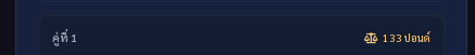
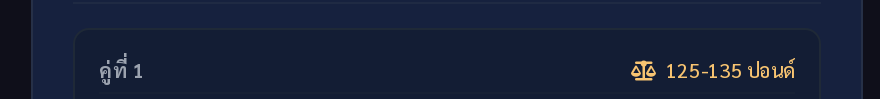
[383,30,430,44] 133 ปอนด์ -> [665,56,795,82] 125-135 ปอนด์

